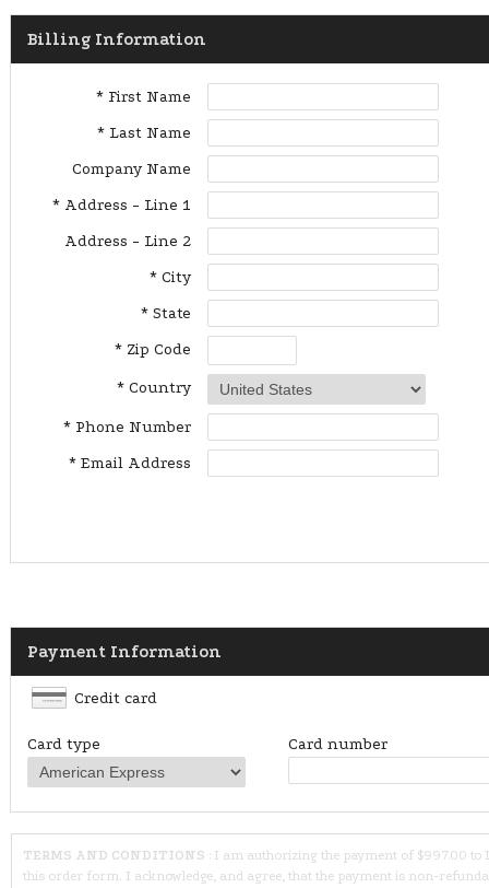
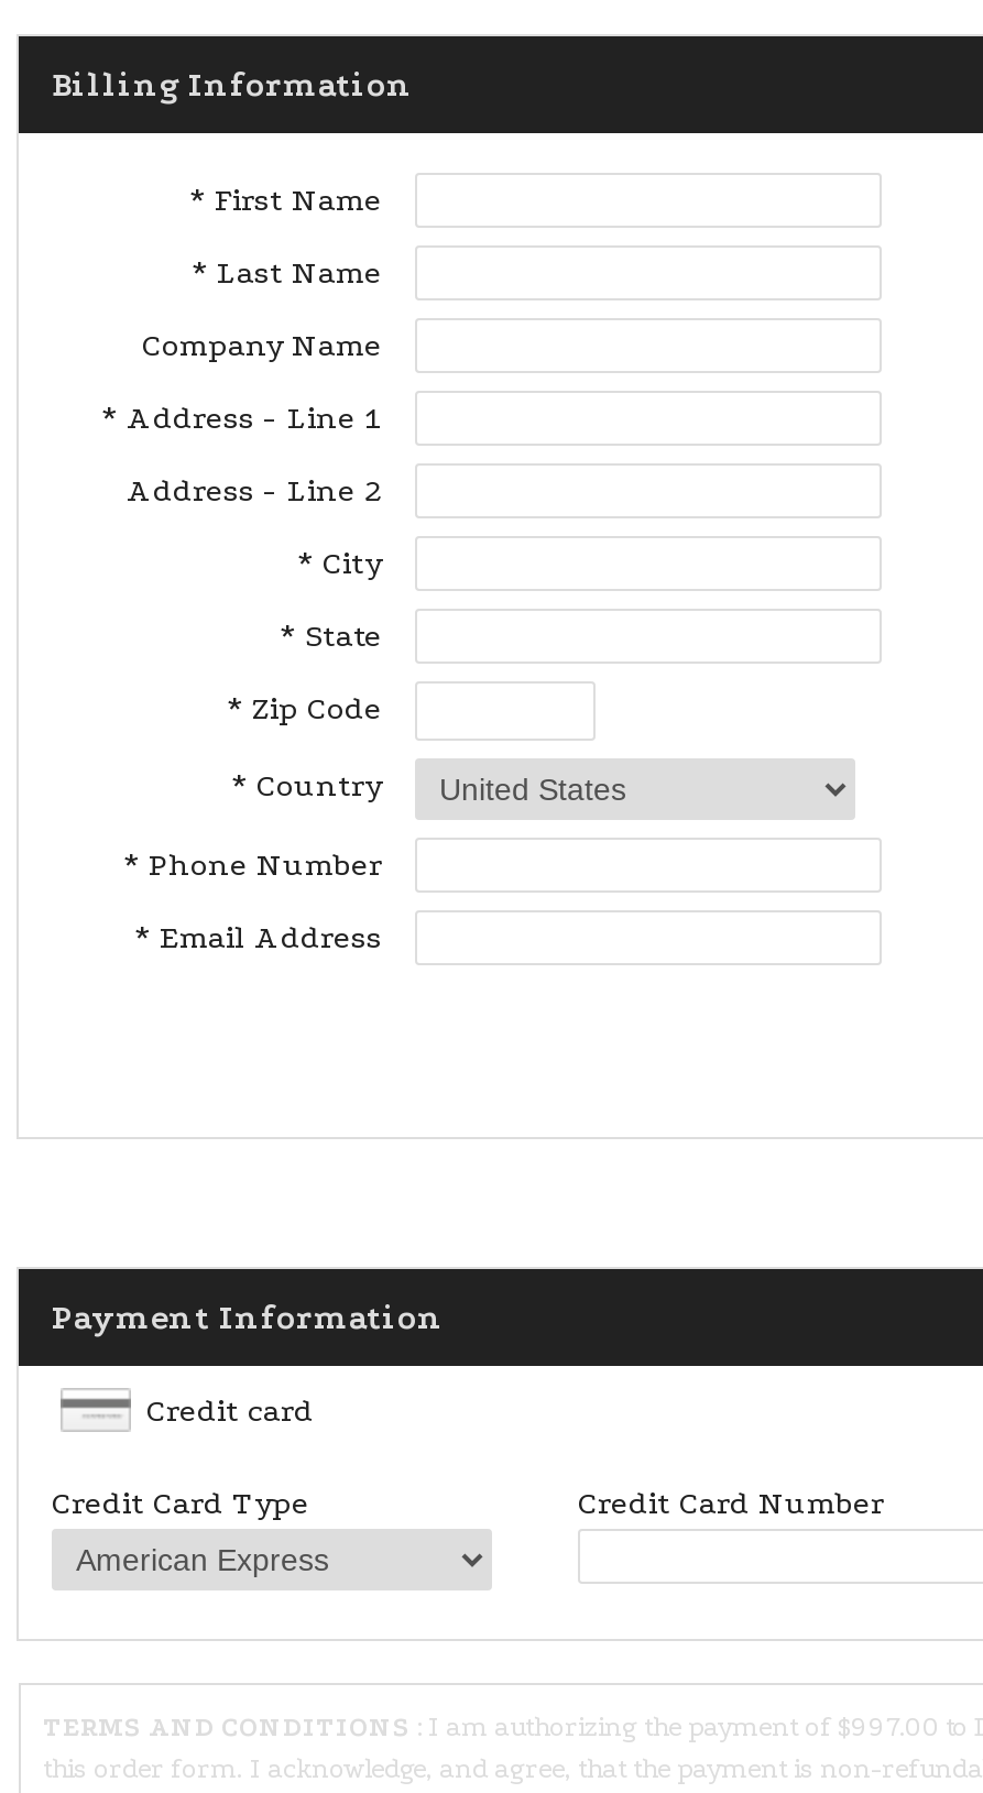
[27,735,387,753] Card type | Card number -> [52,1485,884,1522] Credit Card Type | Credit Card Number

